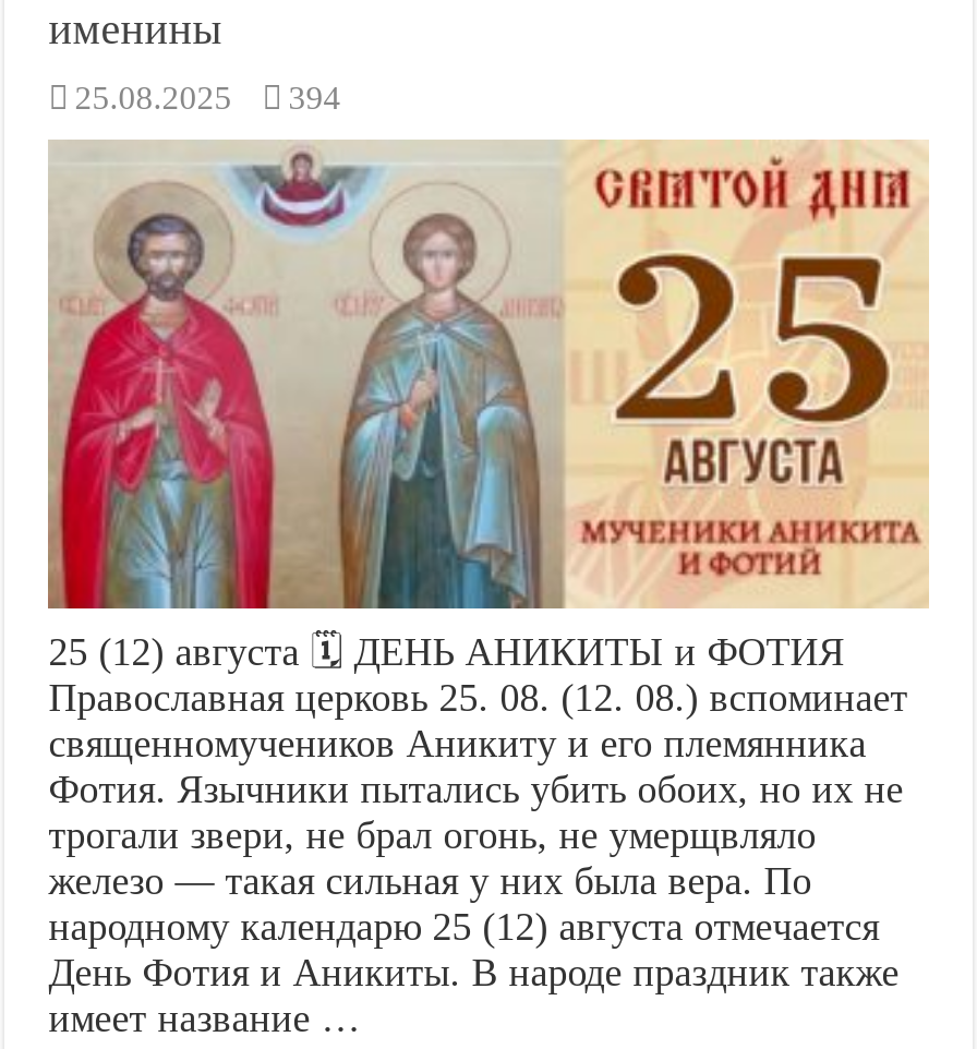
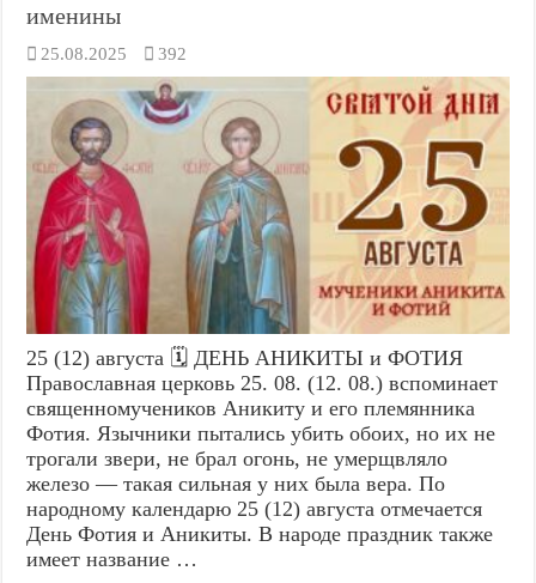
[75,79,341,116] 25.08.2025 394 -> [41,43,187,63] 25.08.2025 392

